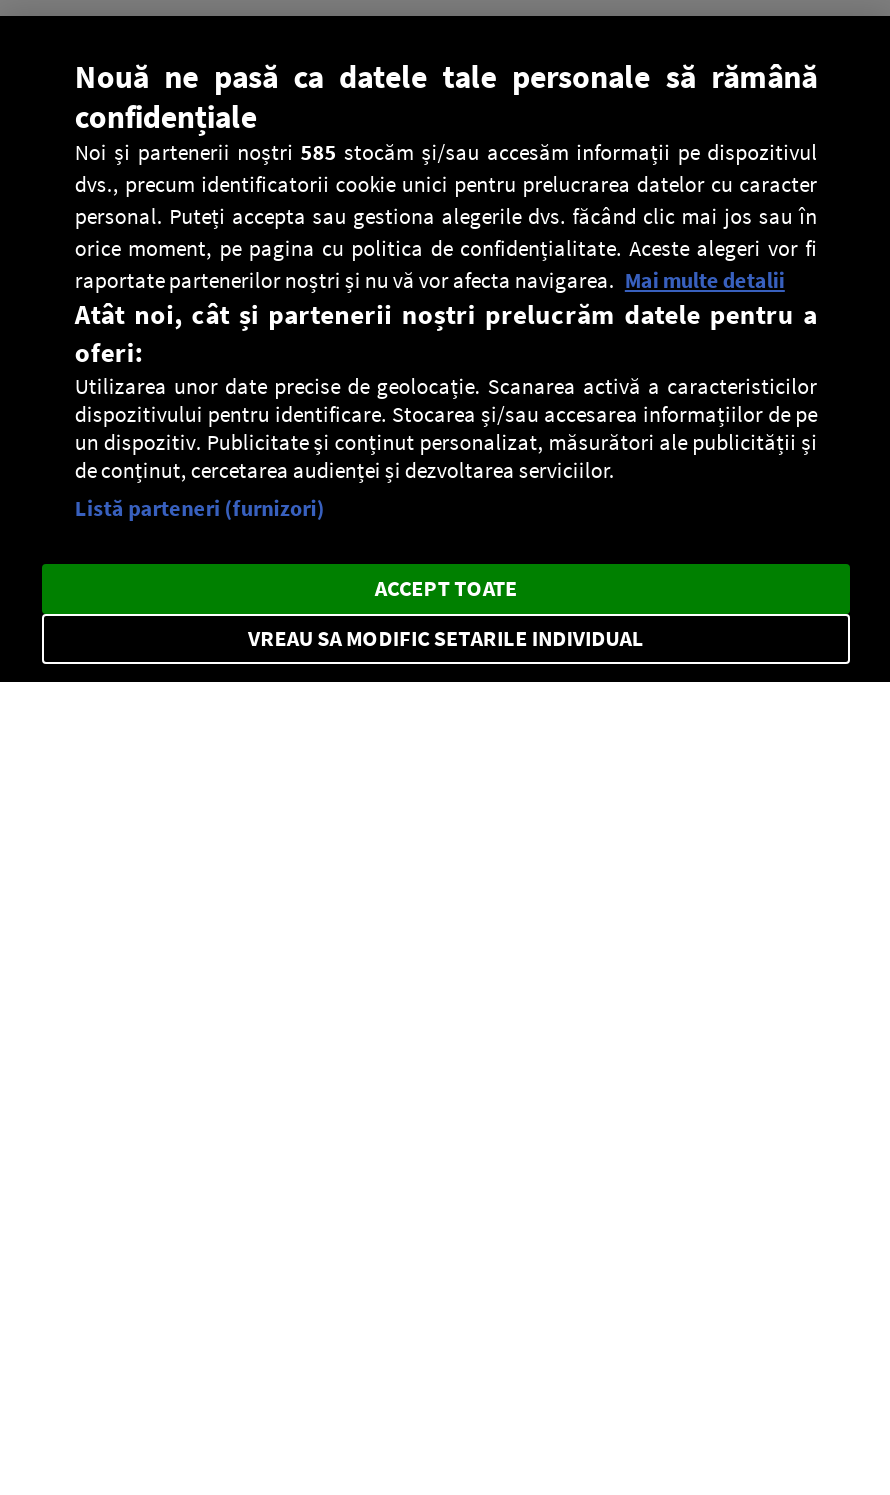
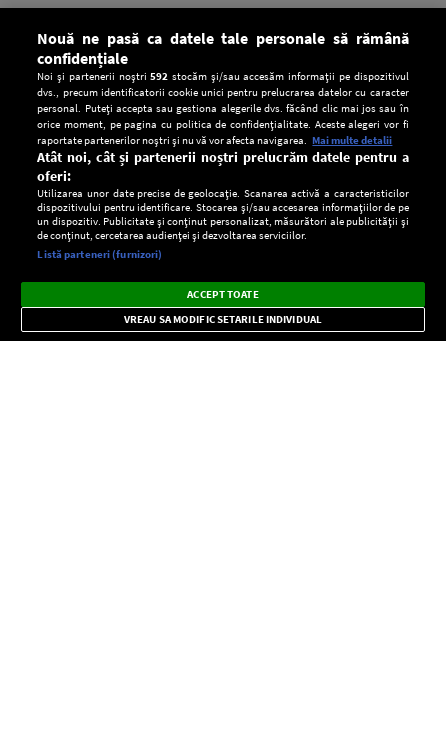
[75,138,817,166] Noi și partenerii noștri 585 stocăm și/sau accesăm informații pe dispozitivul -> [37,69,409,83] Noi și partenerii noștri 592 stocăm și/sau accesăm informații pe dispozitivul

